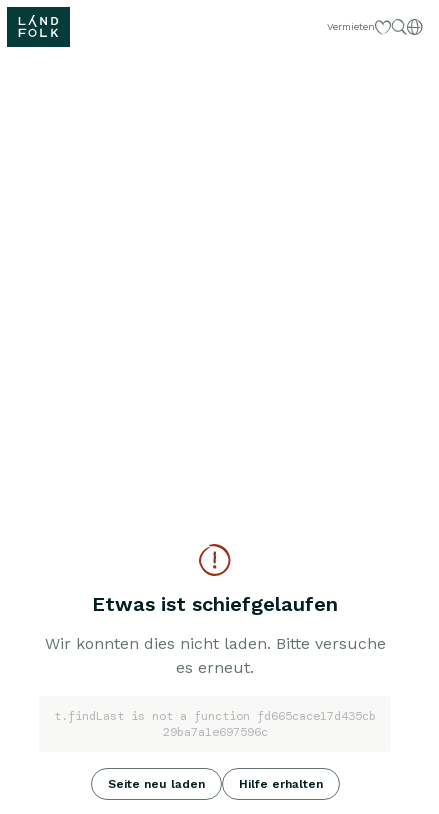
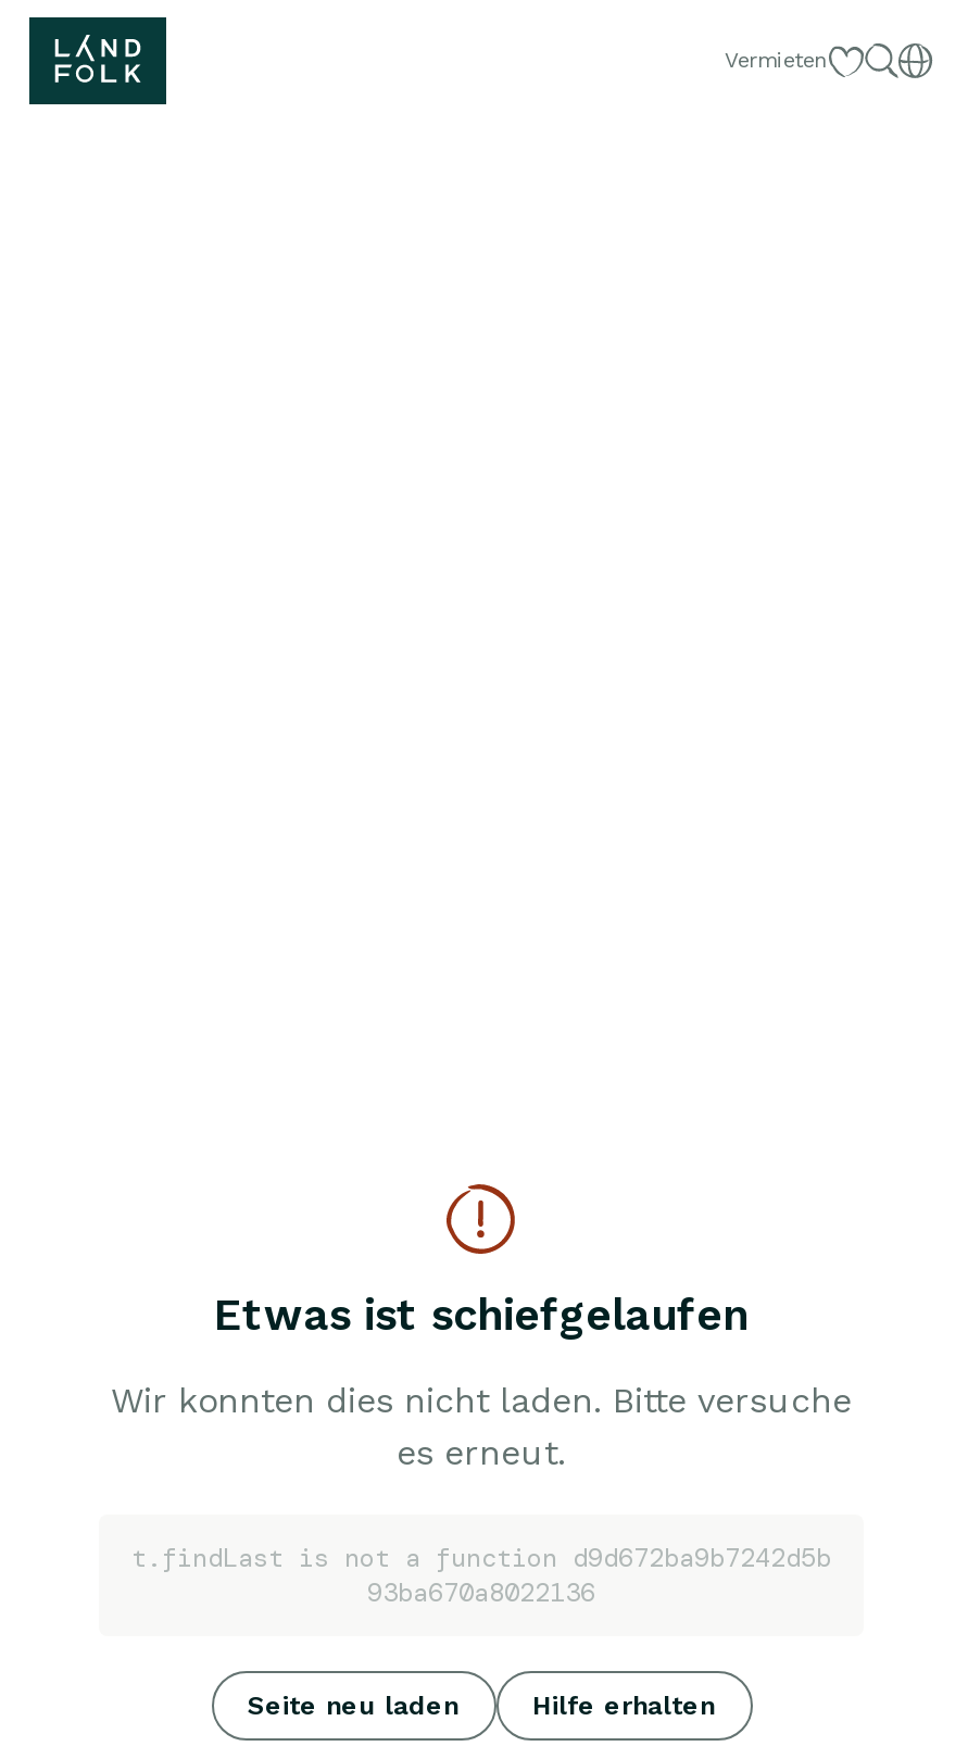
[54,708,376,740] t.findLast is not a function fd665cace17d435cb | 29ba7a1e697596c -> [131,1540,831,1610] t.findLast is not a function d9d672ba9b7242d5b | 93ba670a8022136

